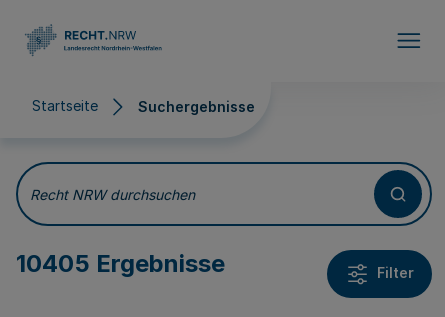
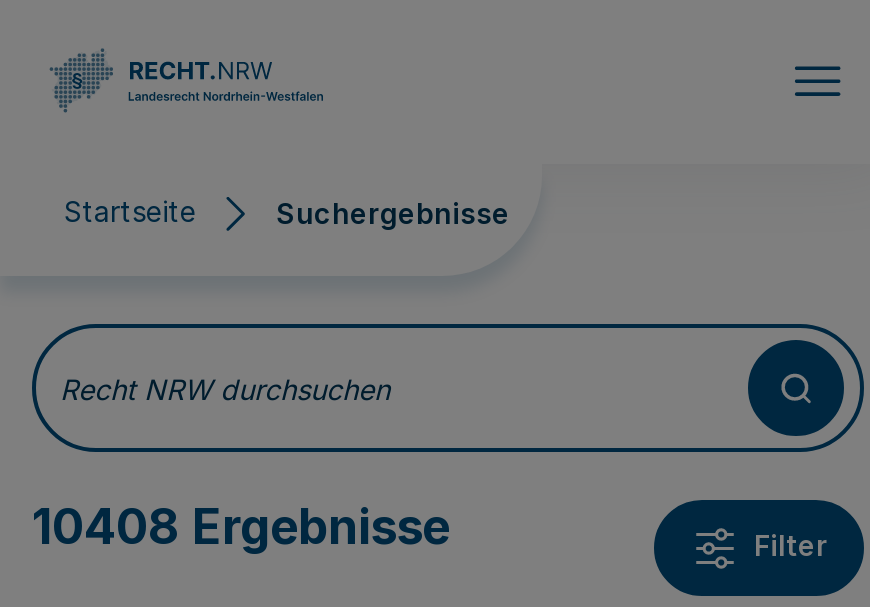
[16,249,225,278] 10405 Ergebnisse -> [32,498,450,556] 10408 Ergebnisse

